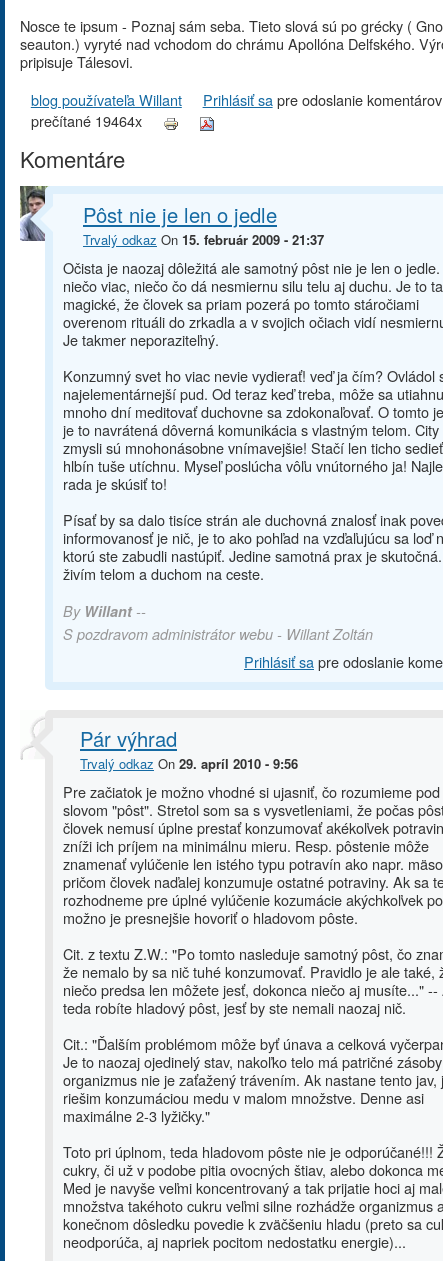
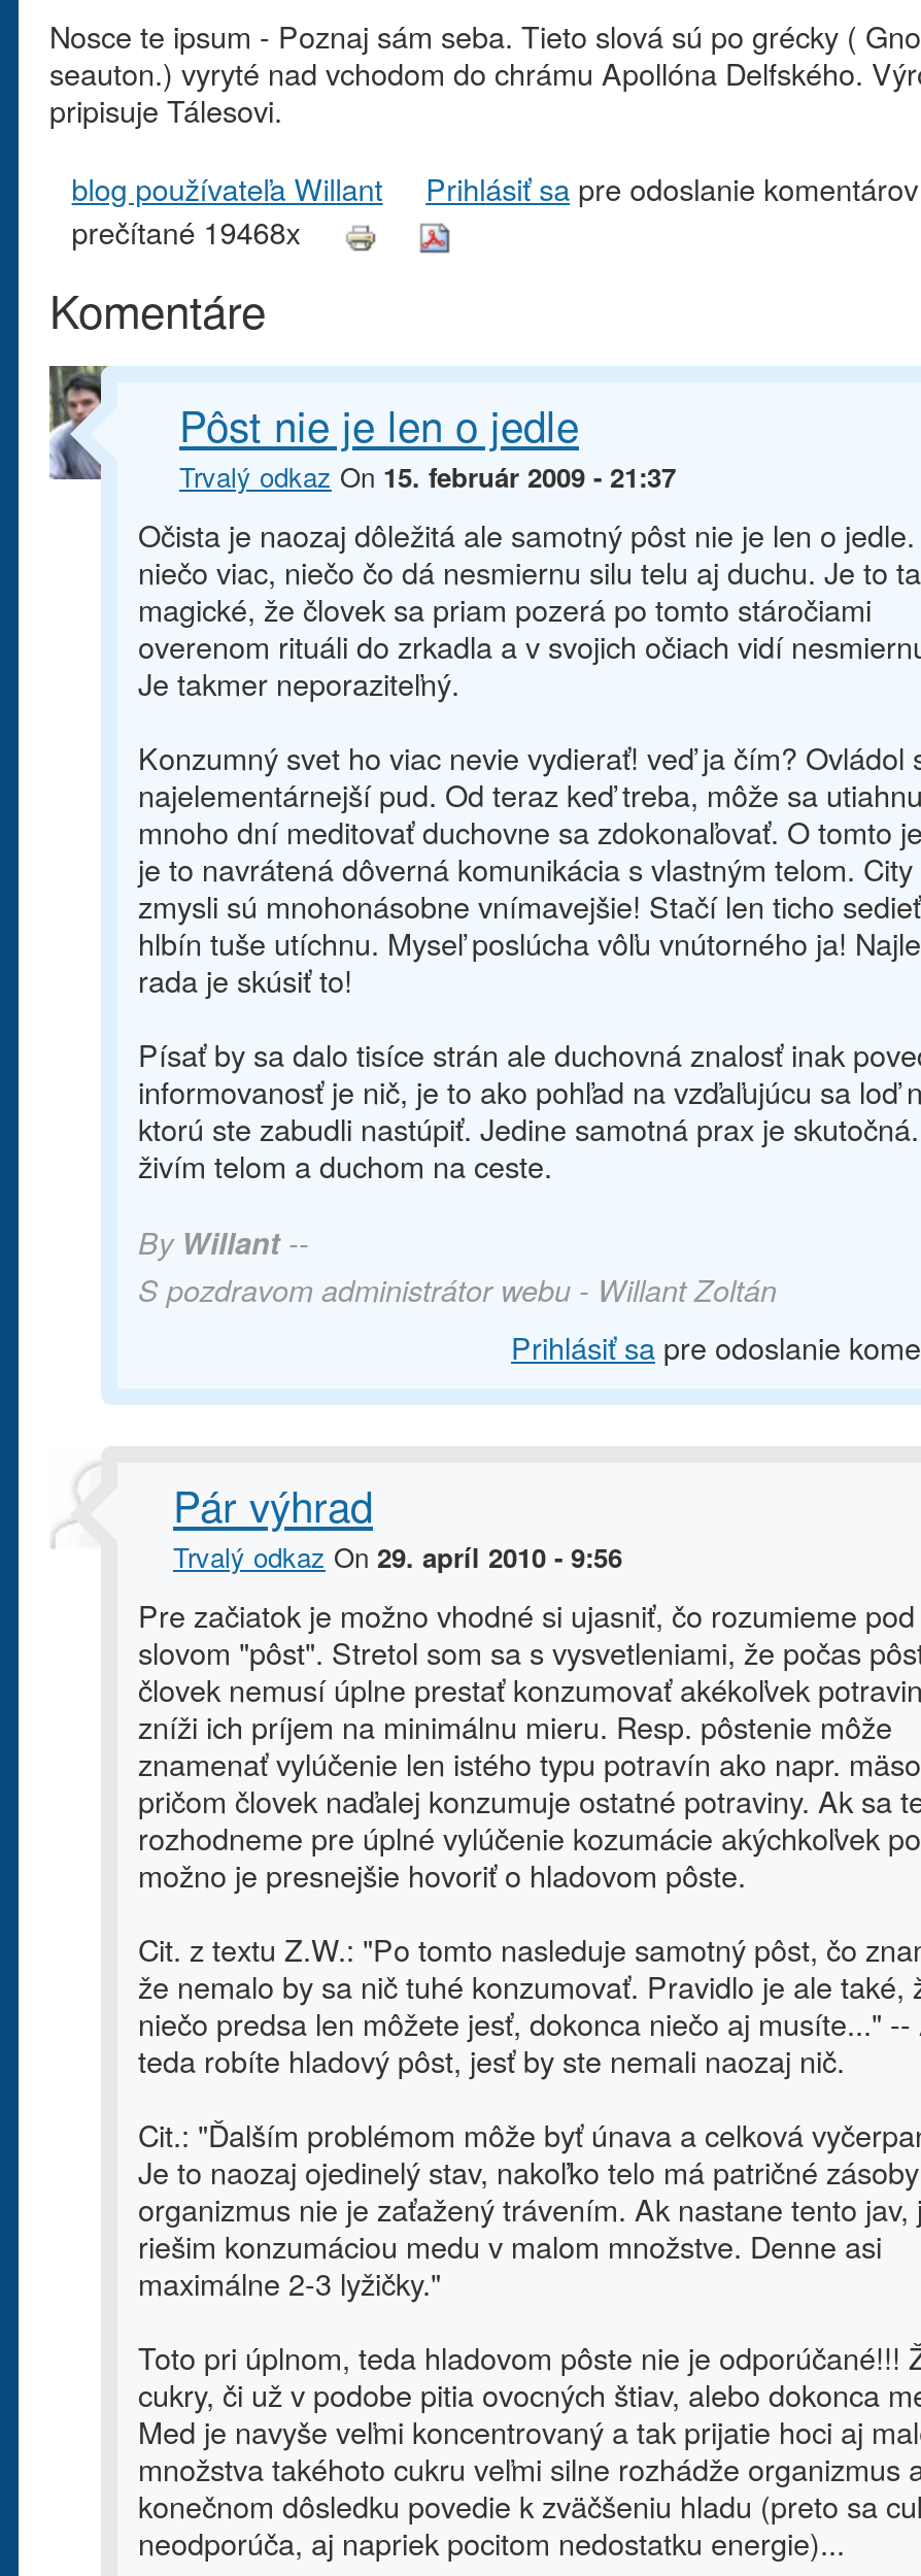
[31,110,142,131] prečítané 19464x -> [72,209,300,253] prečítané 19468x

